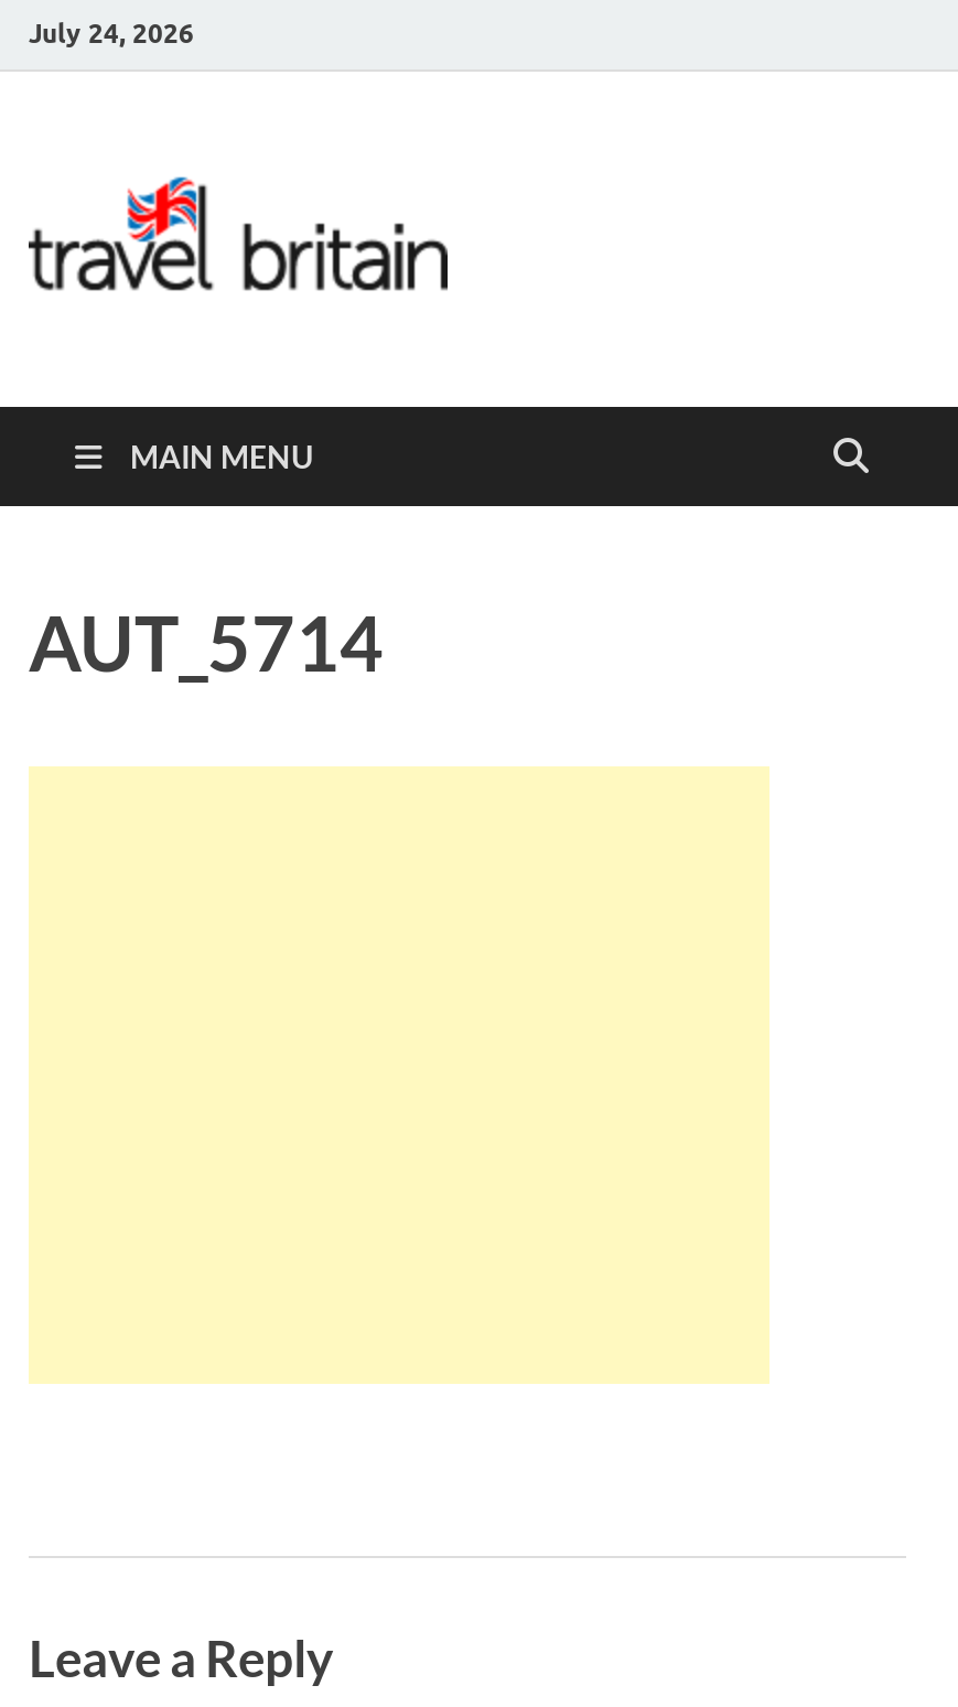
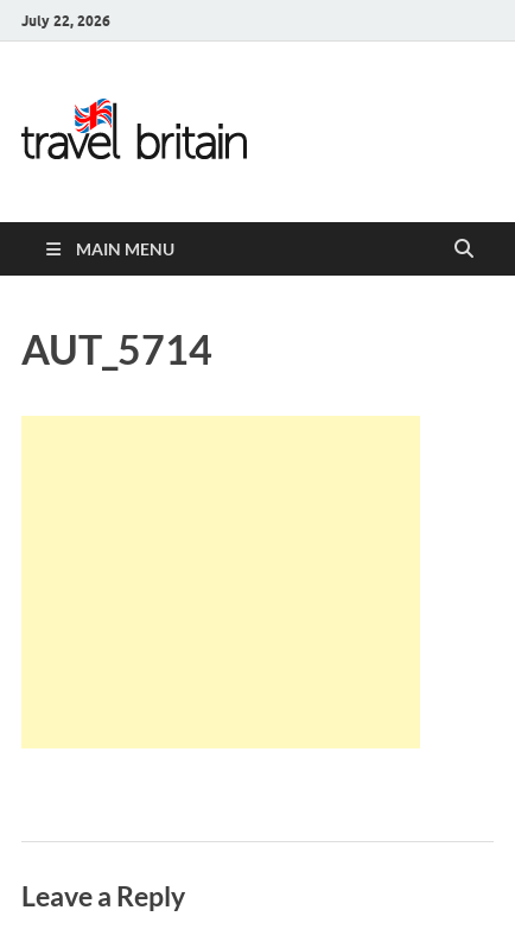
[29,15,194,49] July 24, 2026 -> [21,11,110,29] July 22, 2026

